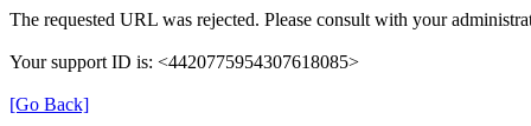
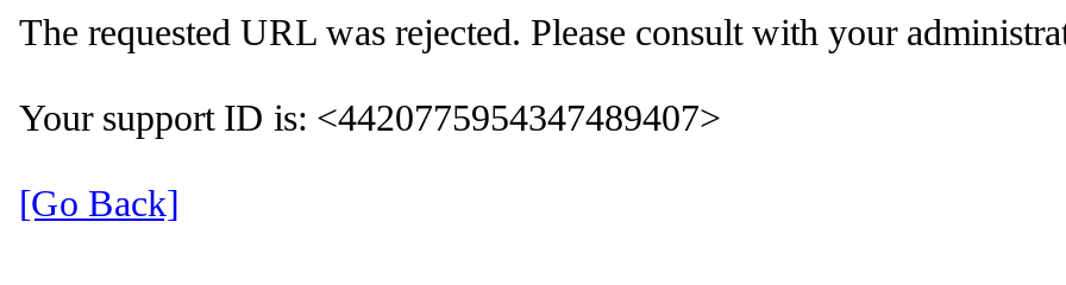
[9,52,359,72] Your support ID is: <4420775954307618085> -> [19,97,721,138] Your support ID is: <4420775954347489407>

